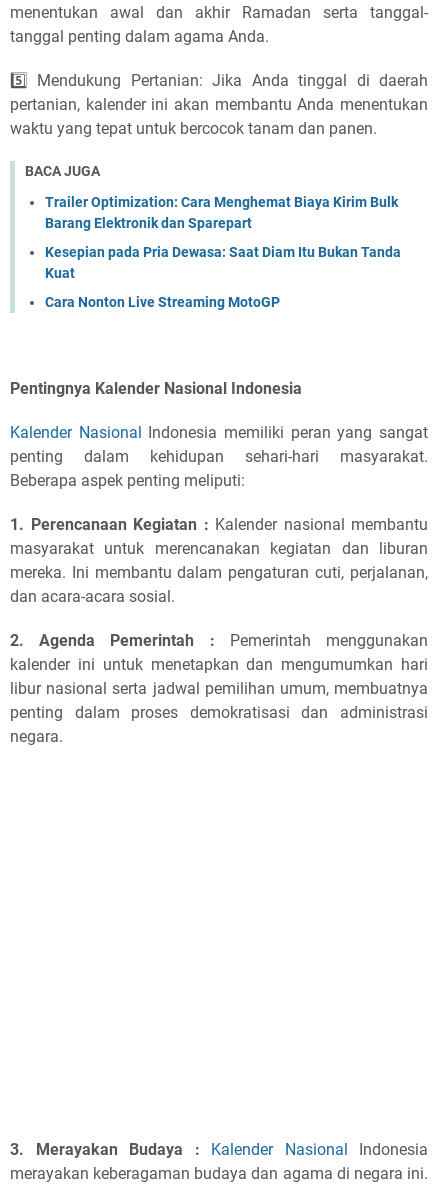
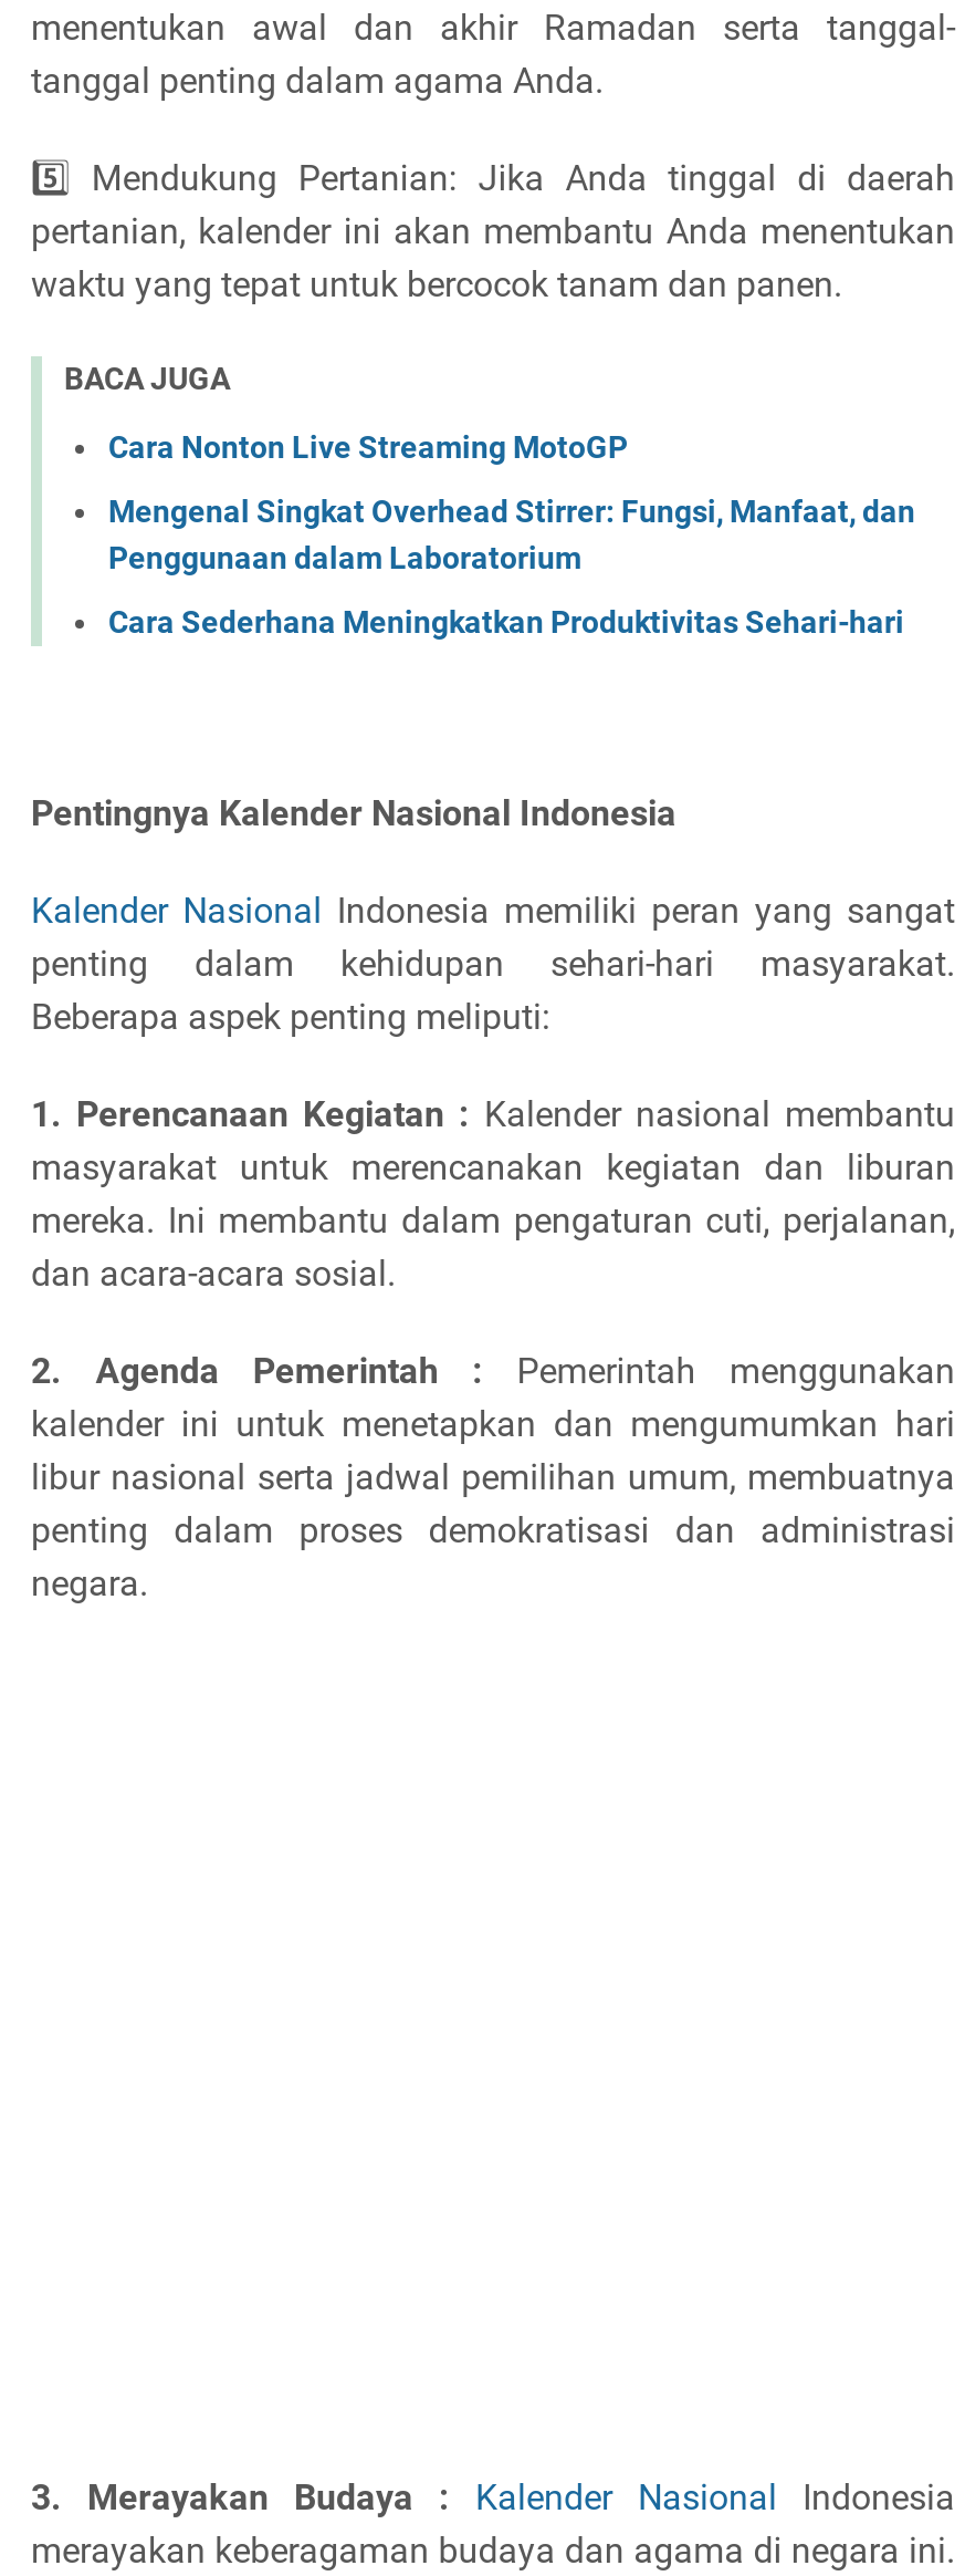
[45,194,401,281] Trailer Optimization: Cara Menghemat Biaya Kirim Bulk | Barang Elektronik dan Sparepart | Kesepian pada Pria Dewasa: Saat Diam Itu Bukan Tanda | Kuat -> none
moved [45,294,280,310] -> [108,428,628,464]: Cara Nonton Live Streaming MotoGP
none -> [108,493,915,639] Mengenal Singkat Overhead Stirrer: Fungsi, Manfaat, dan | Penggunaan dalam Laboratorium | Cara Sederhana Meningkatkan Produktivitas Sehari-hari

